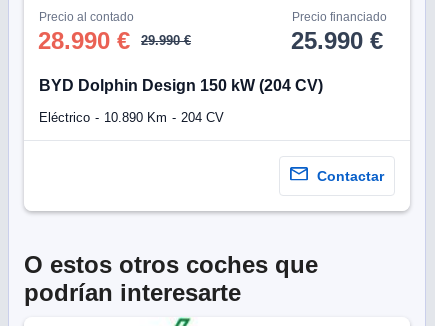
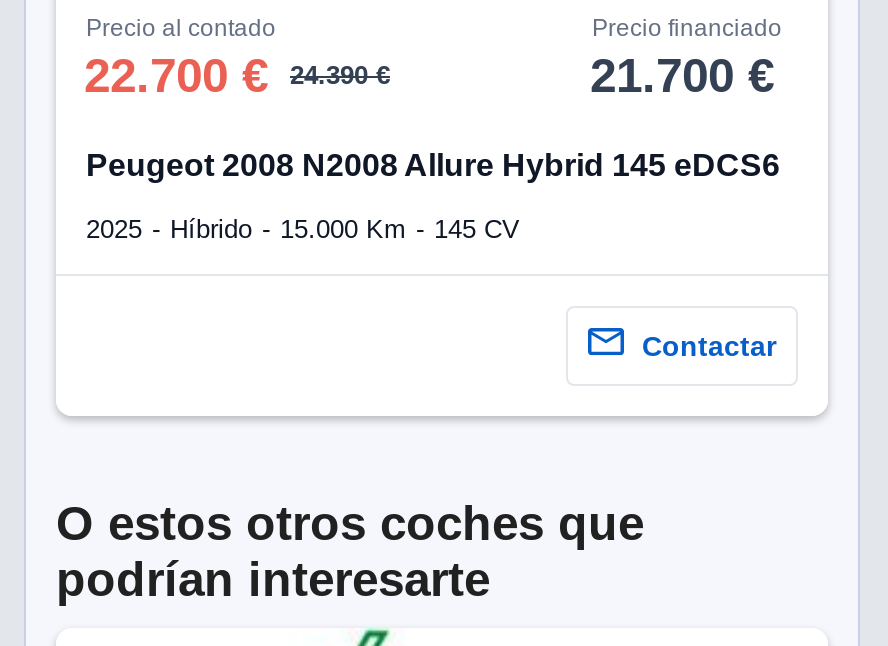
[38,27,130,54] 28.990 € -> [84,48,268,102] 22.700 €
[291,27,383,54] 25.990 € -> [590,48,774,102] 21.700 €
[141,33,191,48] 29.990 € -> [290,60,390,90] 24.390 €
[39,77,323,94] BYD Dolphin Design 150 kW (204 CV) -> [86,147,780,181] Peugeot 2008 N2008 Allure Hybrid 145 eDCS6
[39,110,224,125] Eléctrico | 10.890 Km | 204 CV -> [86,214,520,244] 2025 | Híbrido | 15.000 Km | 145 CV

